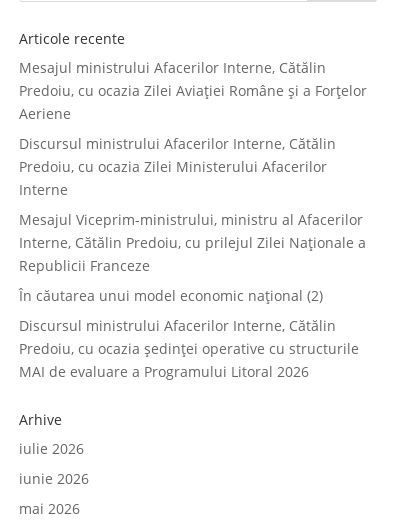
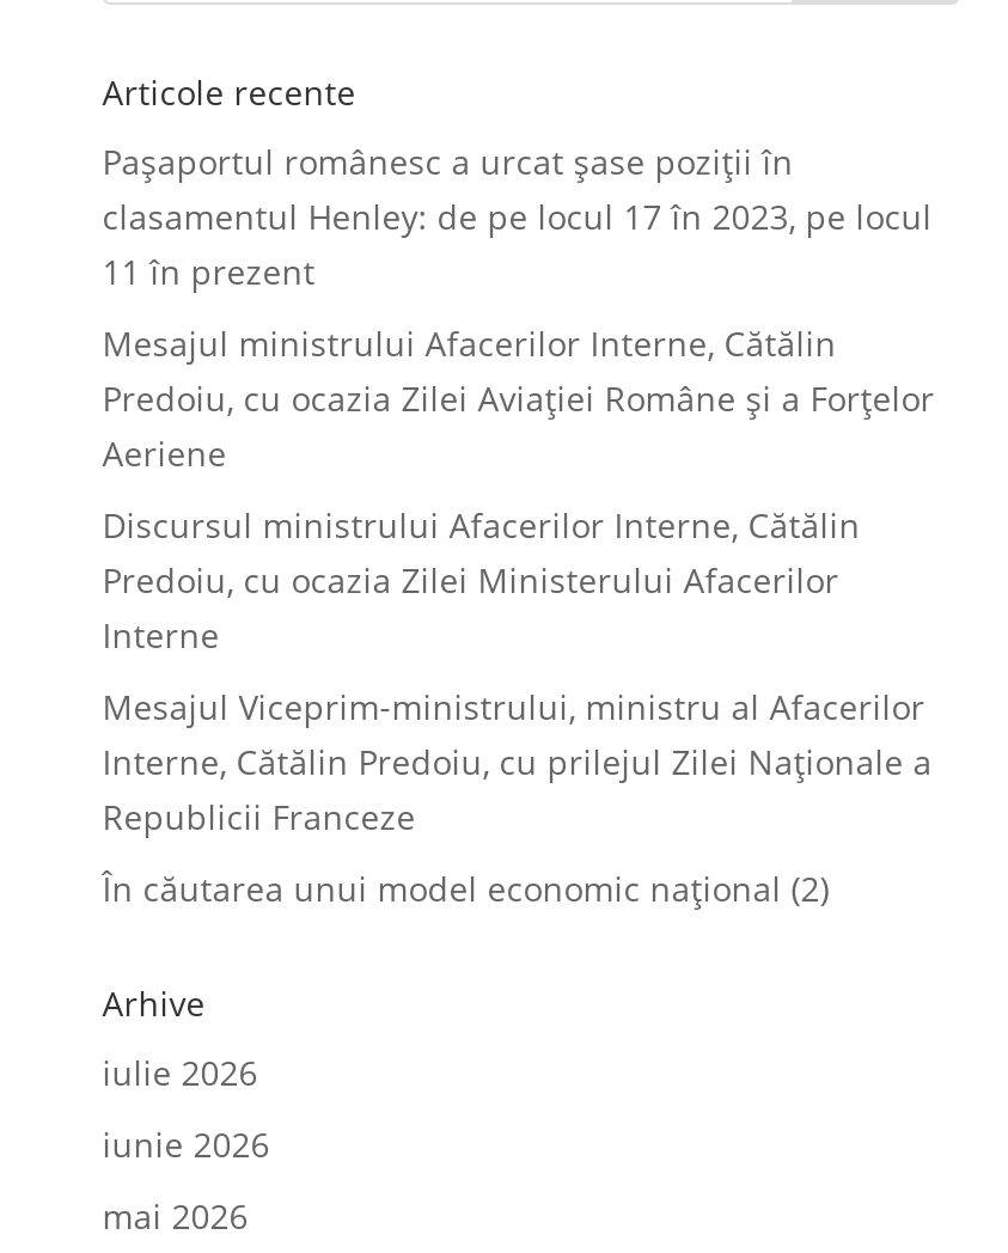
none -> [102,139,932,294] Pașaportul românesc a urcat șase poziții în | clasamentul Henley: de pe locul 17 în 2023, pe locul | 11 în prezent
moved [19,58,367,305] -> [102,320,935,911]: Mesajul ministrului Afacerilor Interne, Cătălin | Predoiu, cu ocazia Zilei Aviației Române și a Forțelor | Aeriene | ... | Republicii Franceze | În căutarea unui model economic național (2)
[19,316,359,381] Discursul ministrului Afacerilor Interne, Cătălin | Predoiu, cu ocazia ședinței operative cu structurile | MAI de evaluare a Programului Litoral 2026 -> none

